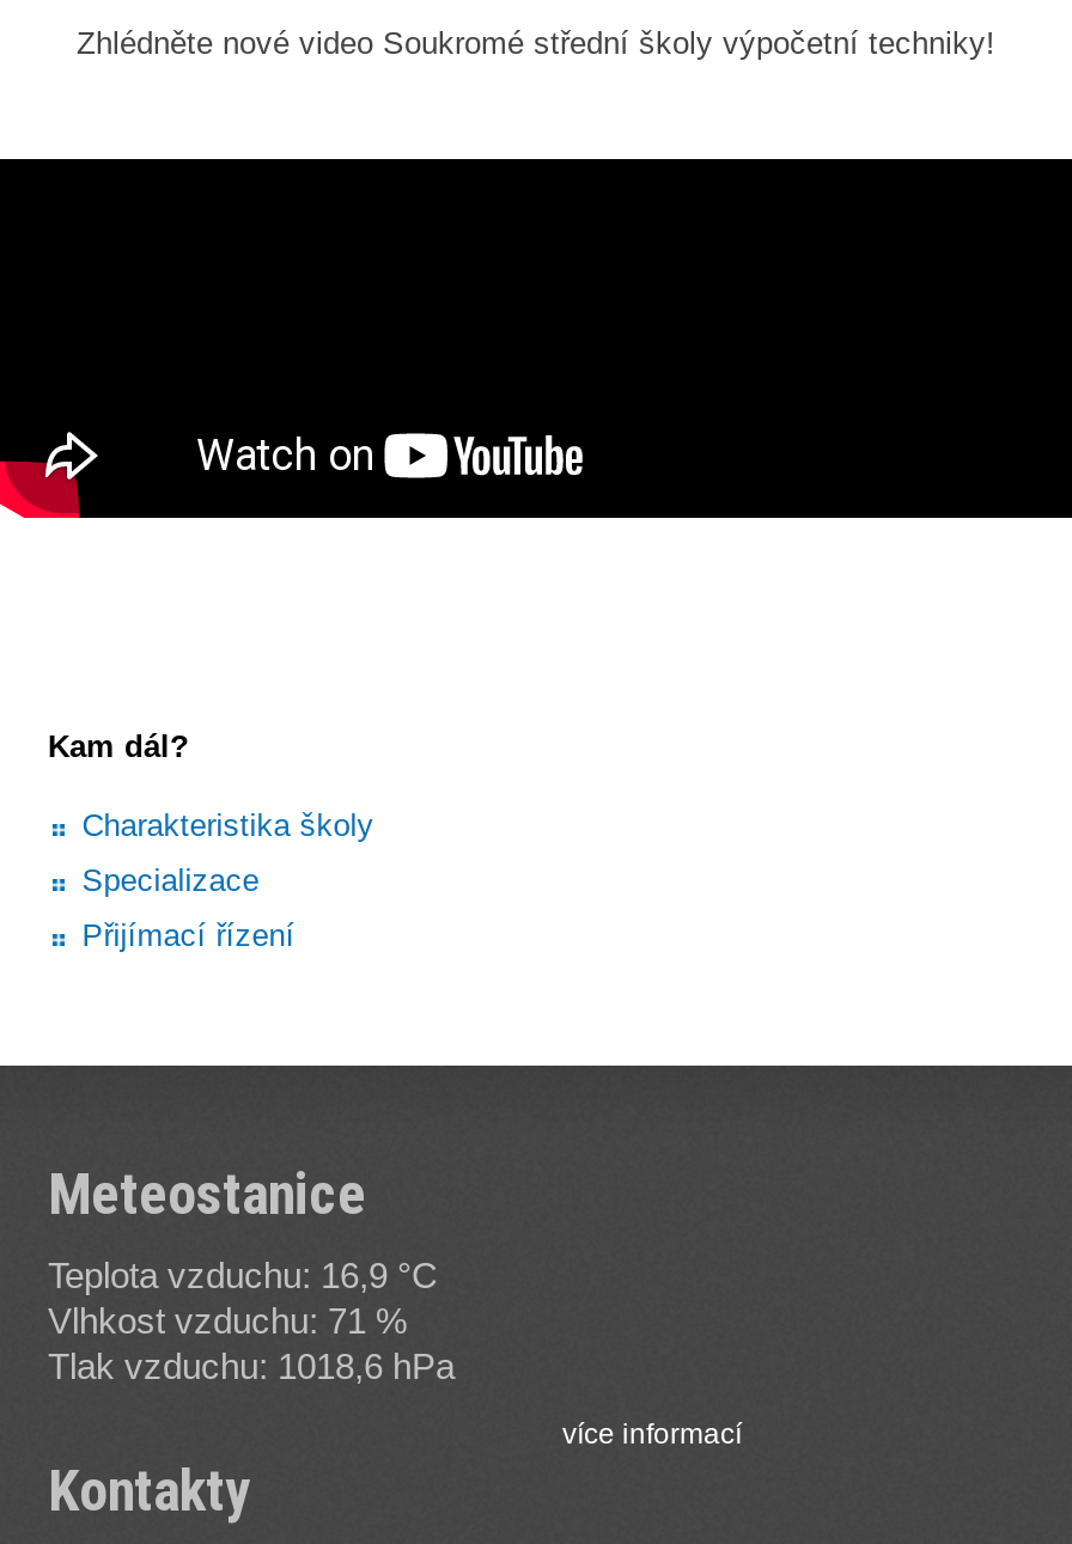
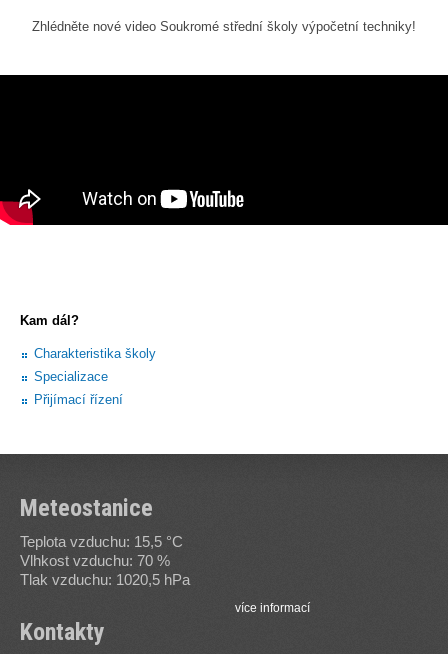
[48,1255,438,1296] Teplota vzduchu: 16,9 °C -> [20,533,183,550] Teplota vzduchu: 15,5 °C
[48,1301,407,1341] Vlhkost vzduchu: 71 % -> [20,552,170,569] Vlhkost vzduchu: 70 %
[48,1346,455,1387] Tlak vzduchu: 1018,6 hPa -> [20,571,190,588] Tlak vzduchu: 1020,5 hPa

